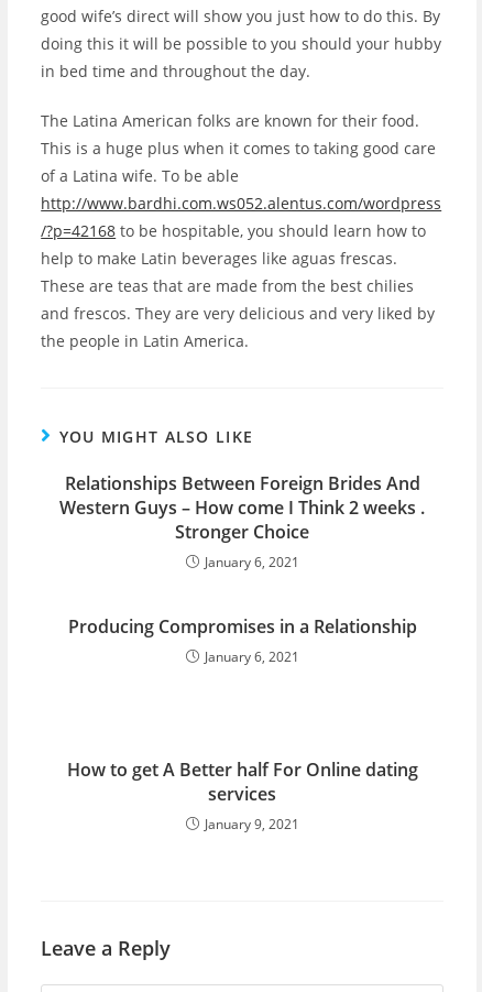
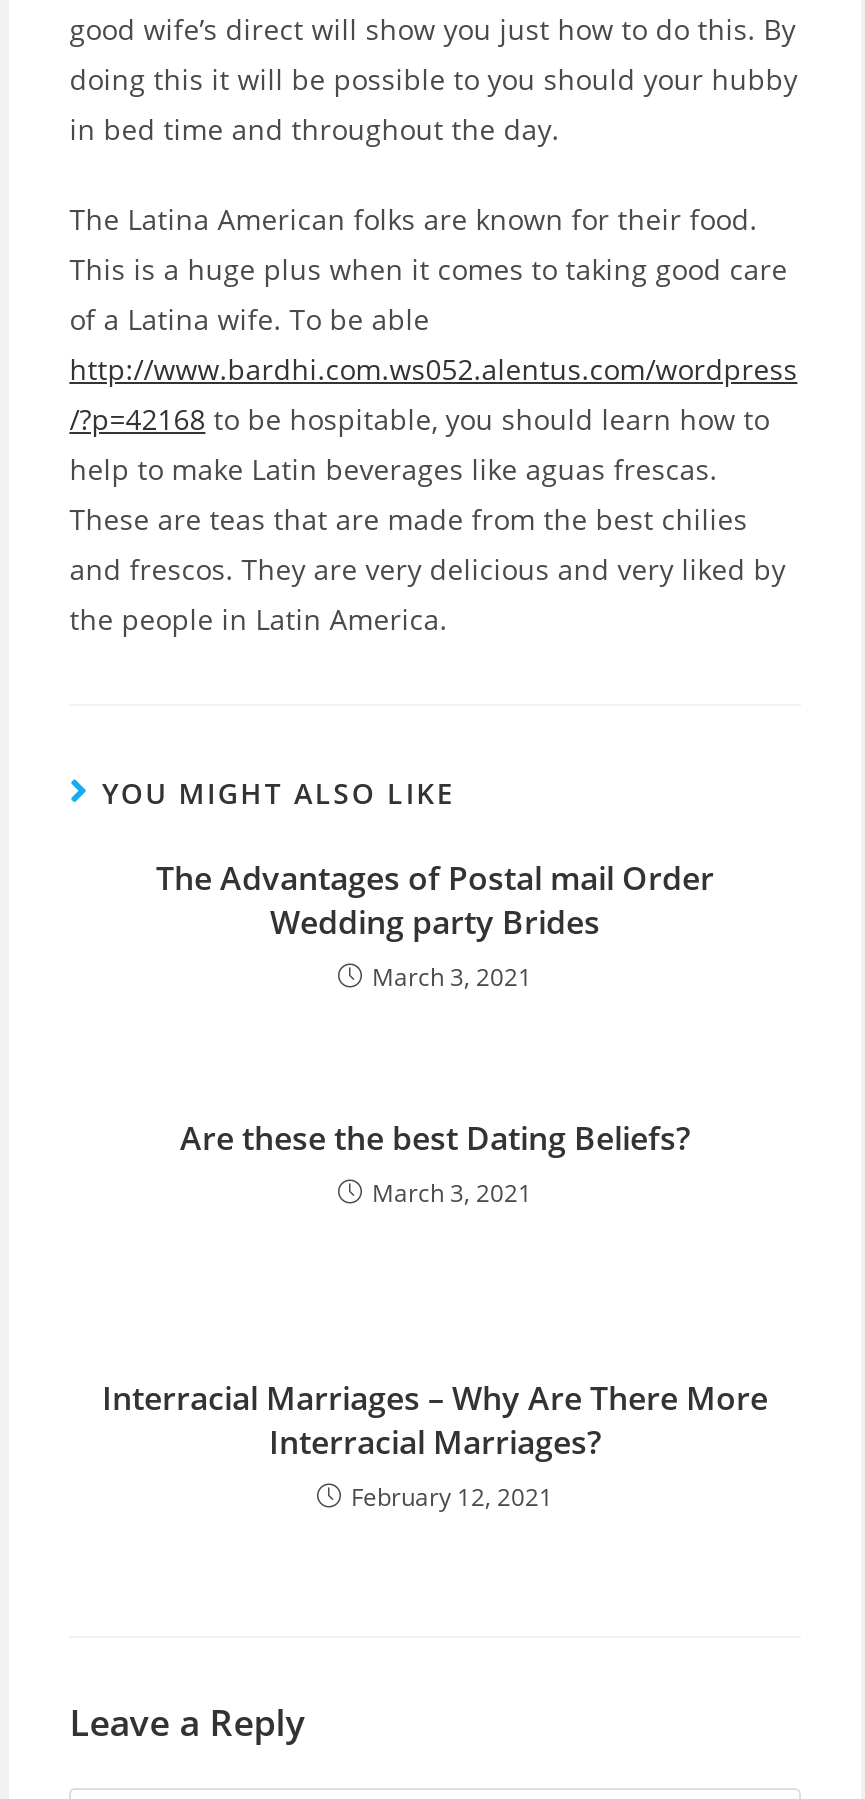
[59,471,425,571] Relationships Between Foreign Brides And | Western Guys – How come I Think 2 weeks . | Stronger Choice | January 6, 2021 -> [156,856,714,994] The Advantages of Postal mail Order | Wedding party Brides | March 3, 2021
[68,614,417,666] Producing Compromises in a Relationship | January 6, 2021 -> [180,1116,690,1210] Are these the best Dating Beliefs? | March 3, 2021
[67,757,418,833] How to get A Better half For Online dating | services | January 9, 2021 -> [102,1376,768,1514] Interracial Marriages – Why Are There More | Interracial Marriages? | February 12, 2021

